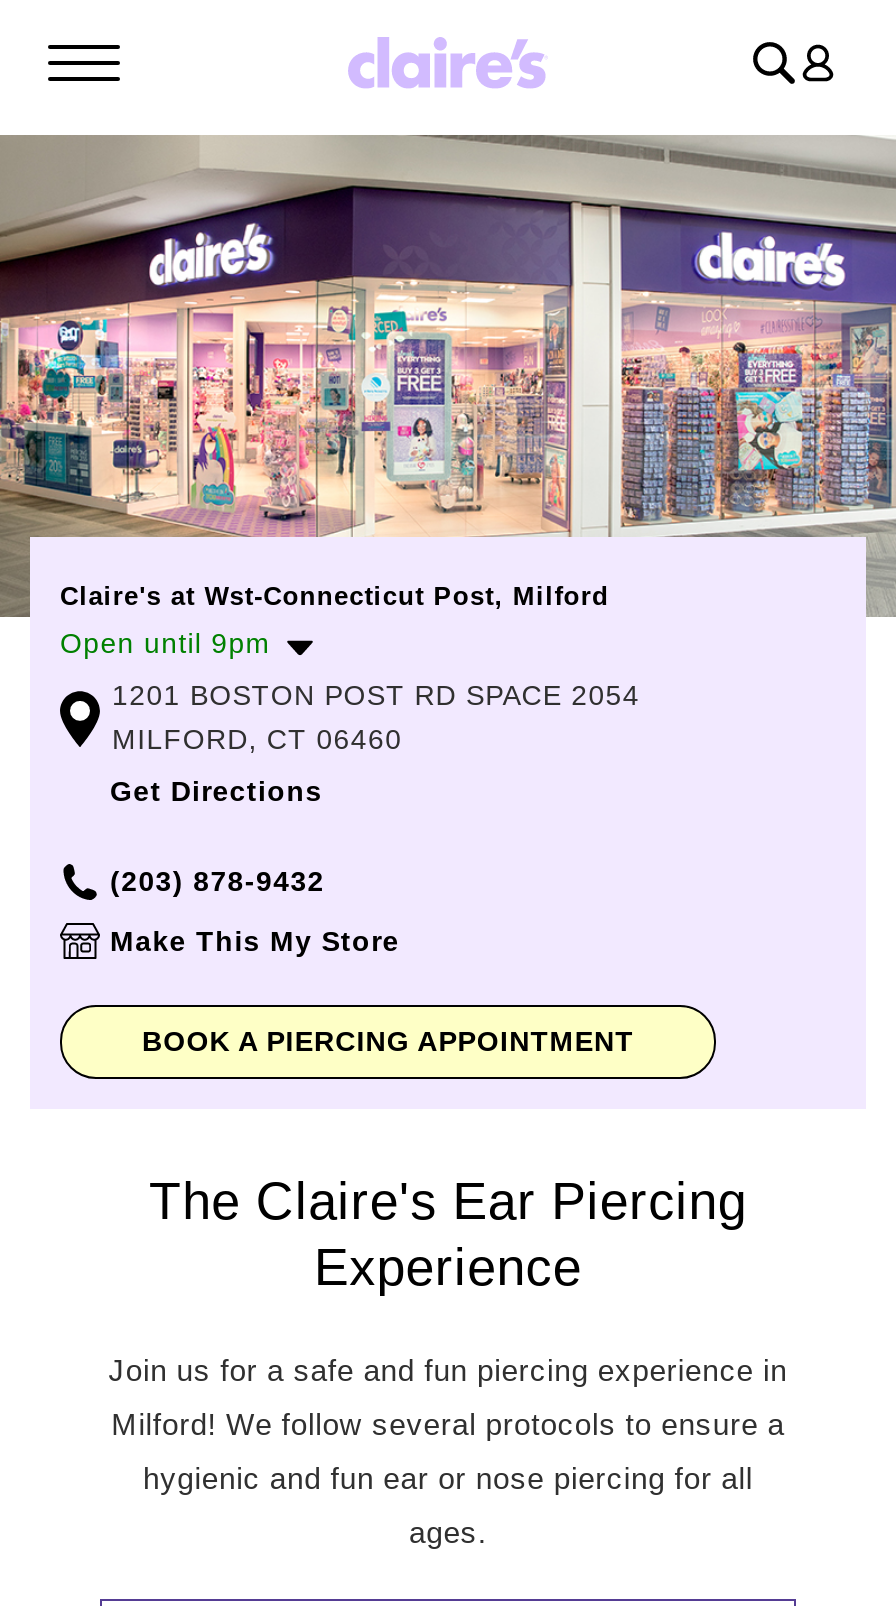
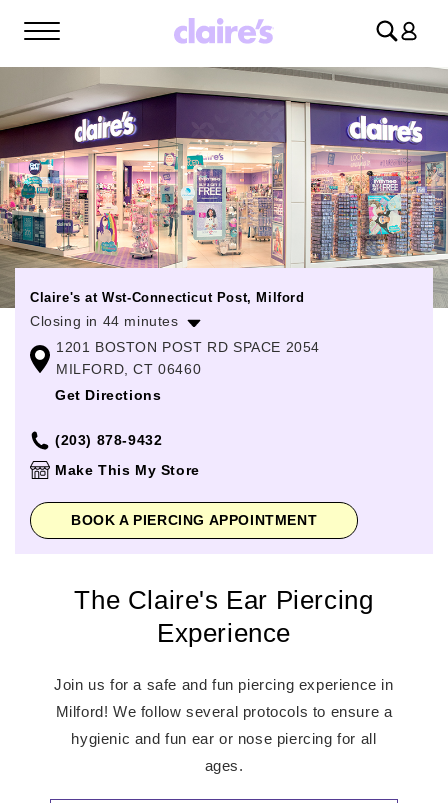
[60,627,271,659] Open until 9pm -> [30,313,179,329] Closing in 44 minutes

